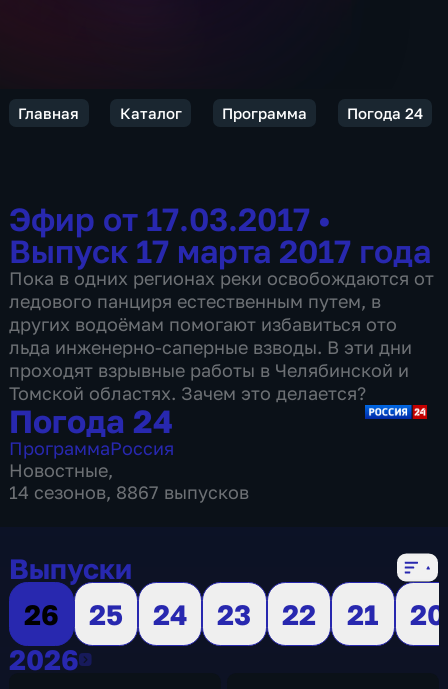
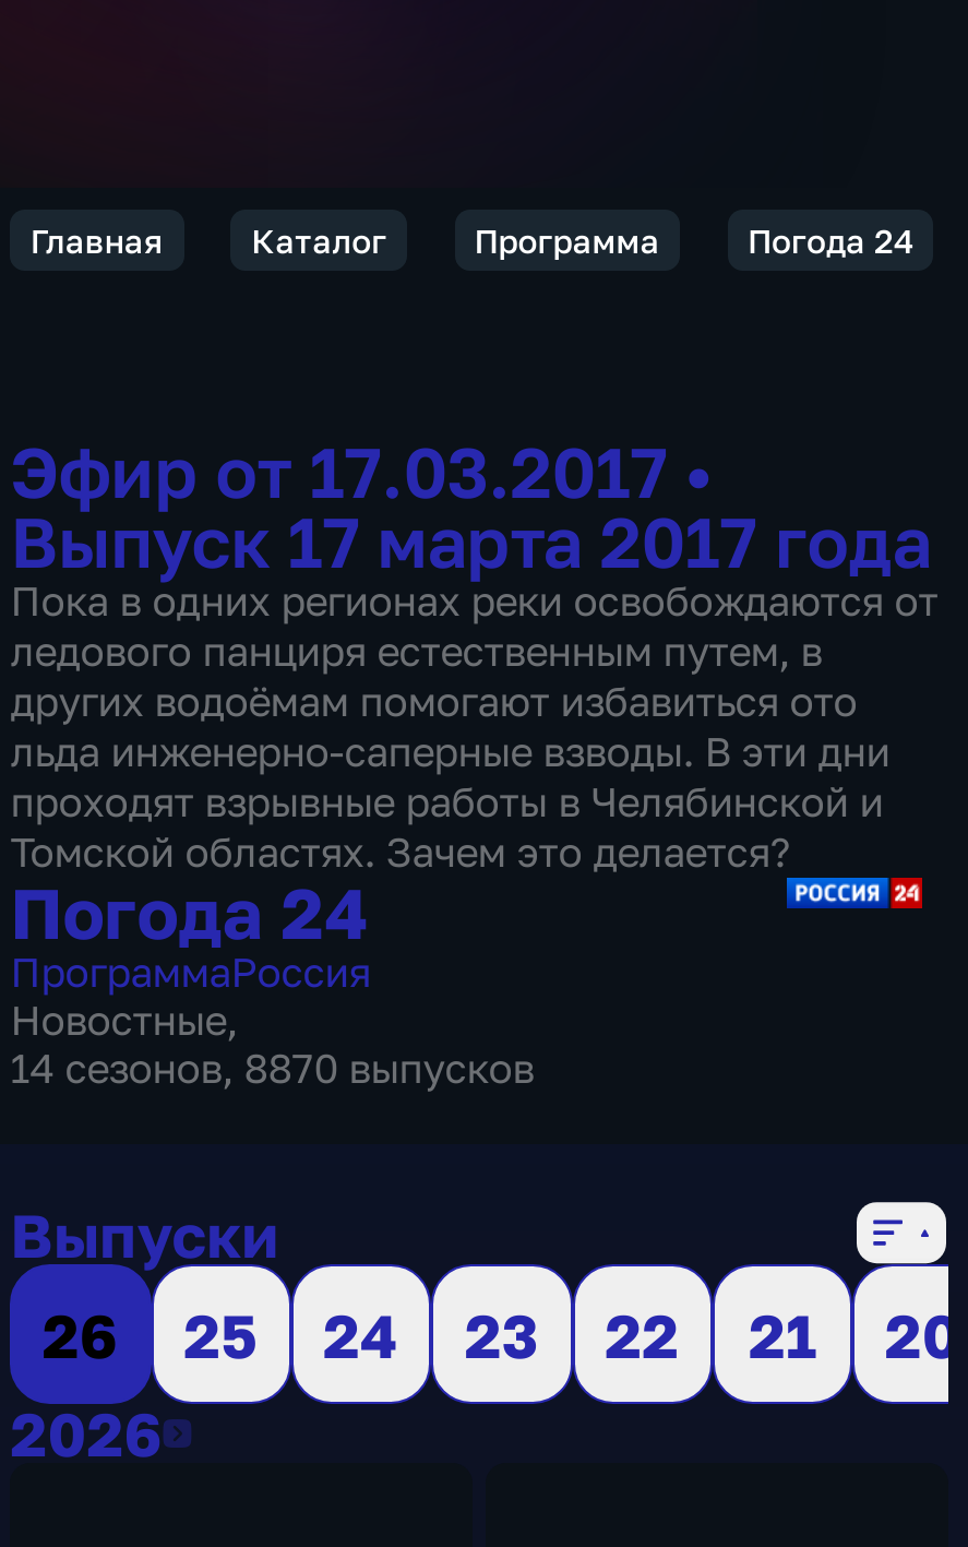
[9,481,249,503] 14 сезонов, 8867 выпусков -> [10,1043,534,1091] 14 сезонов, 8870 выпусков

